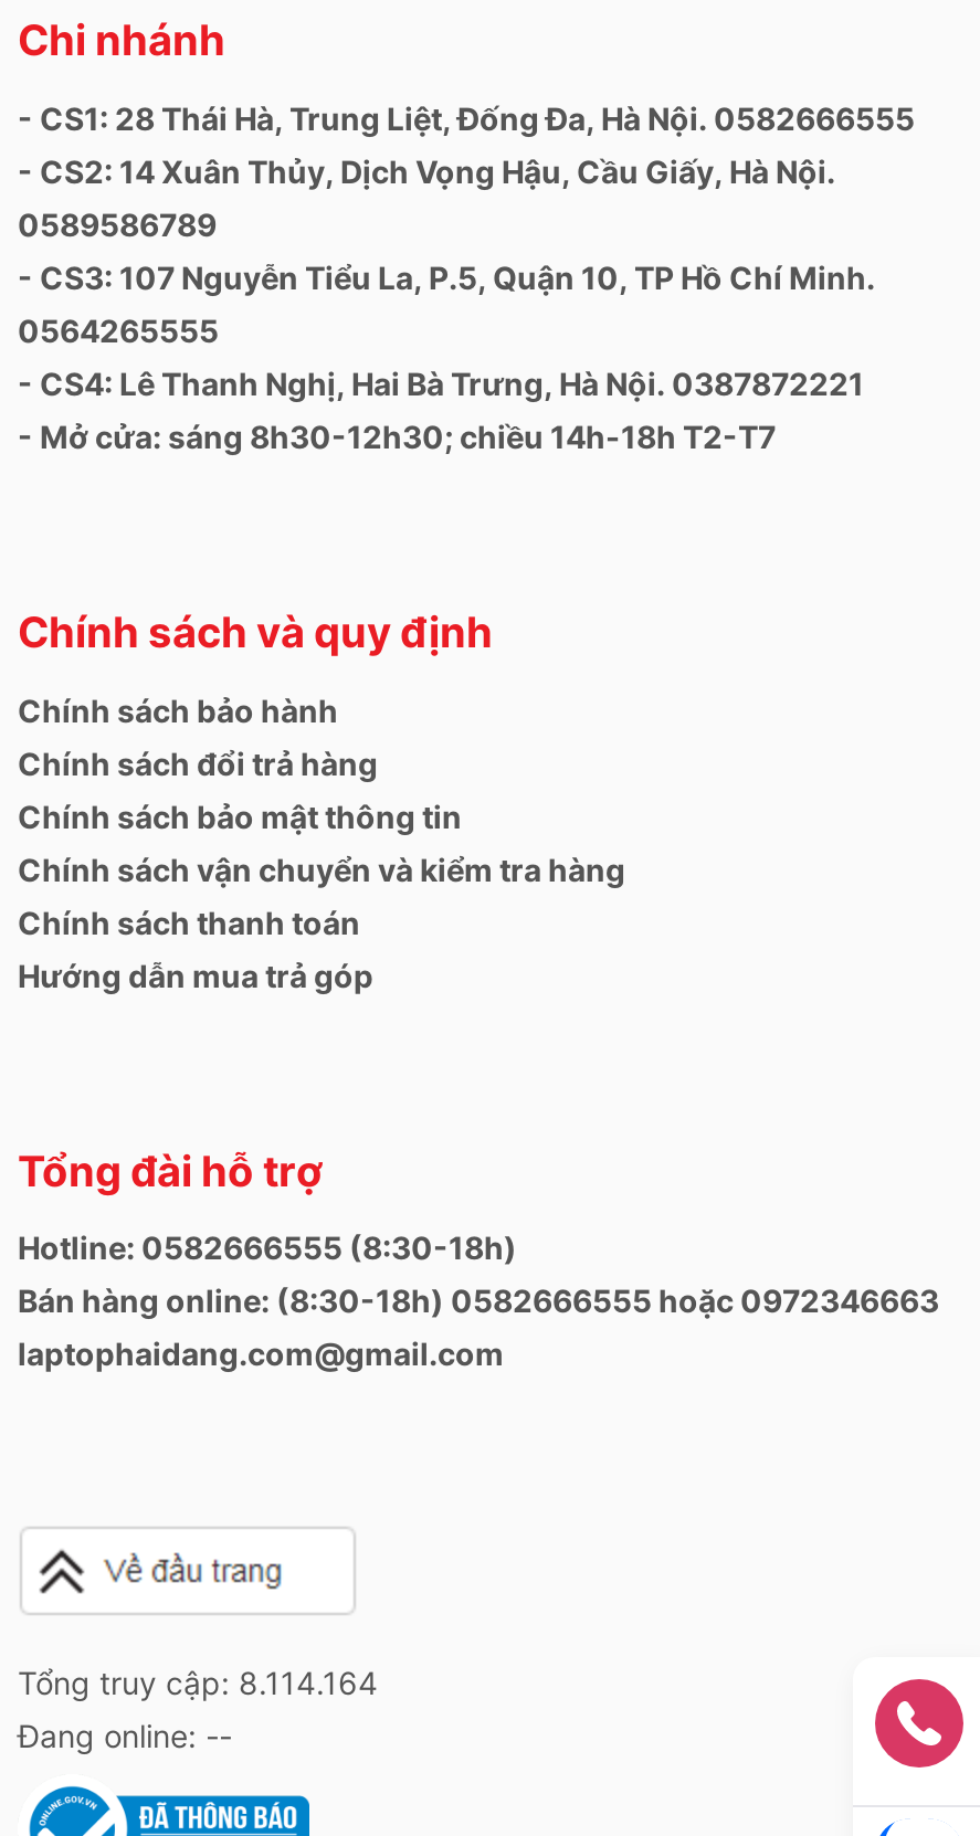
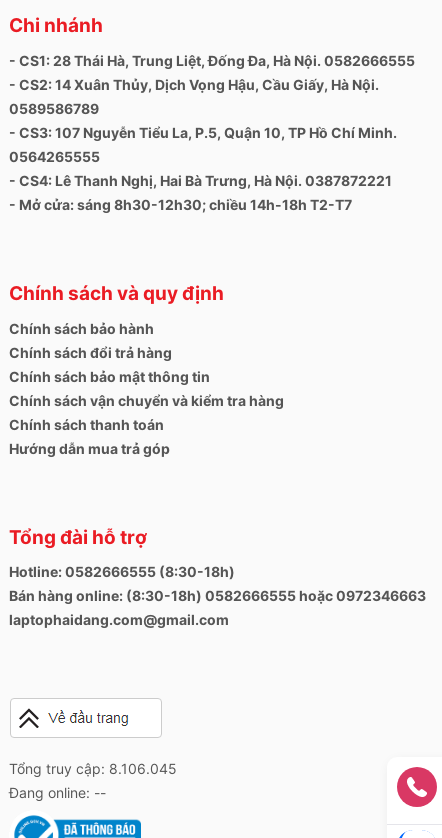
[18,1664,378,1701] Tổng truy cập: 8.114.164 -> [9,760,177,777] Tổng truy cập: 8.106.045

